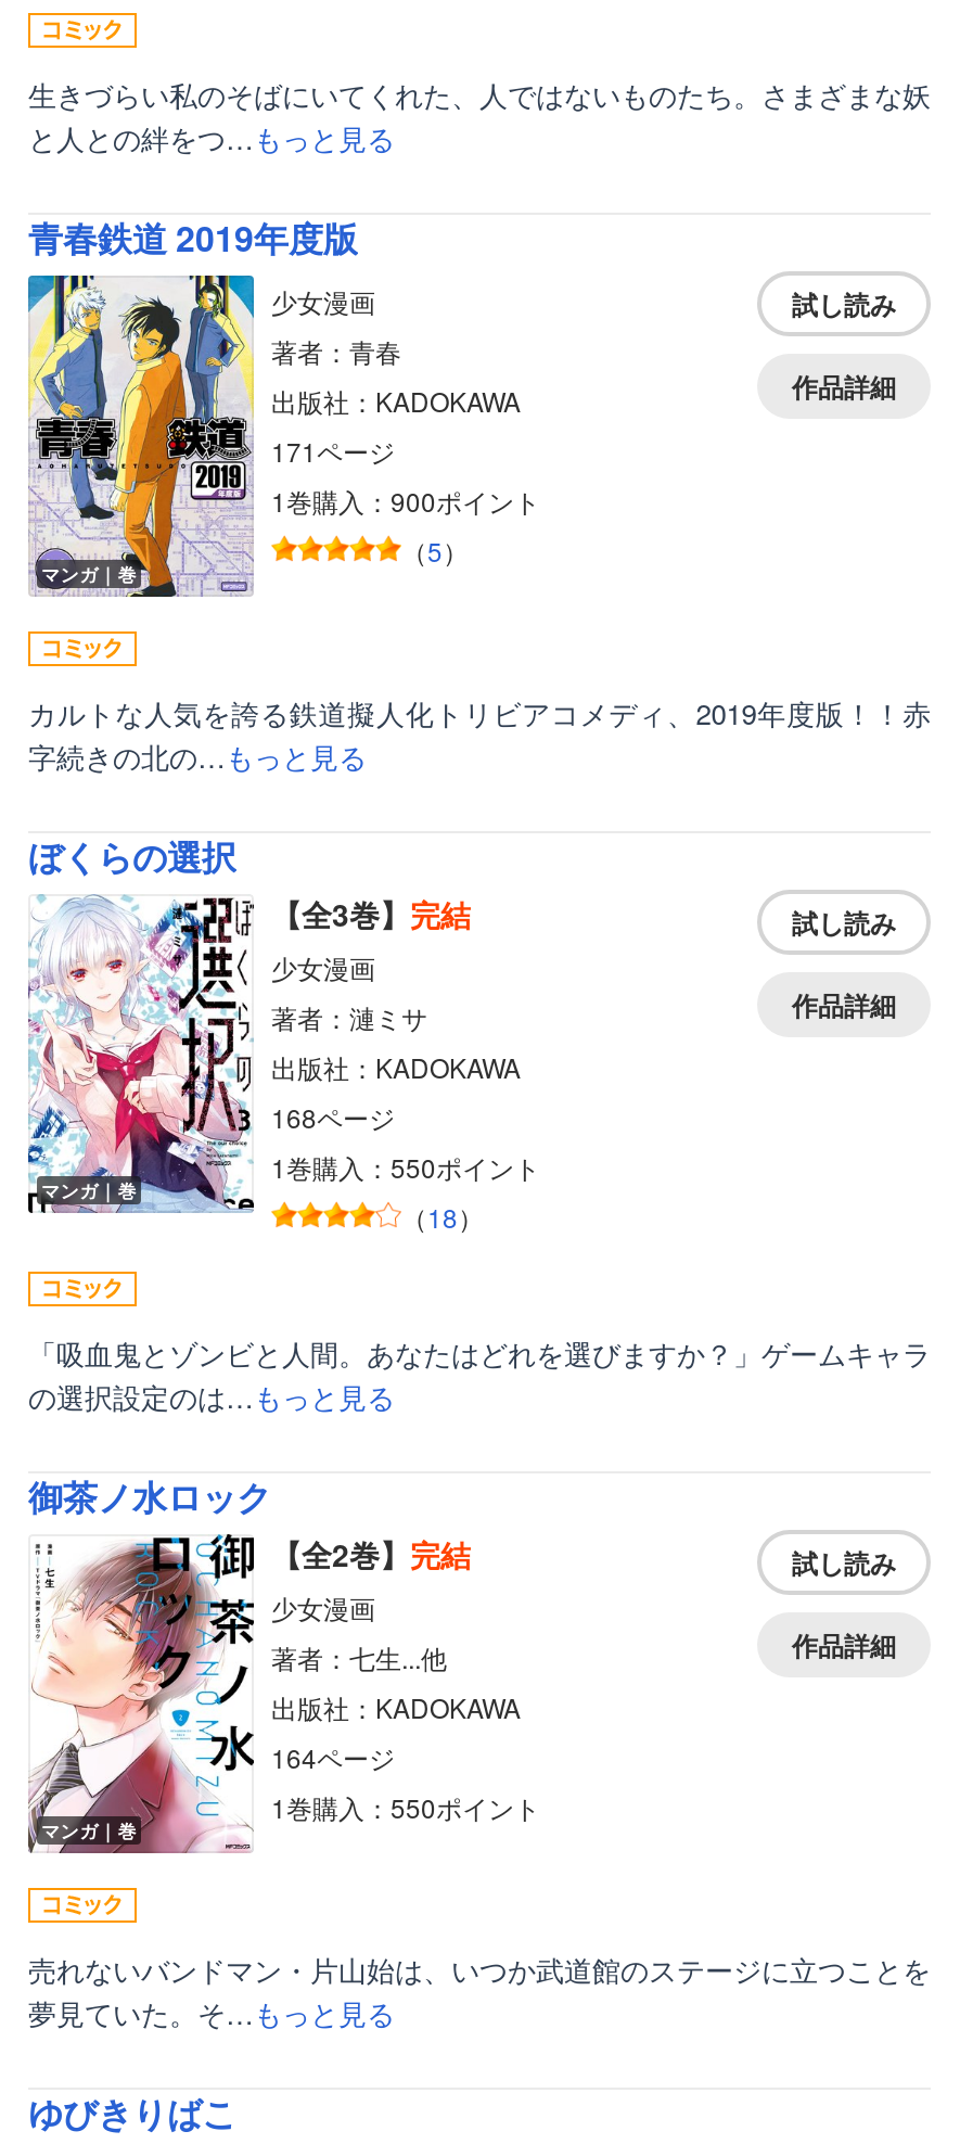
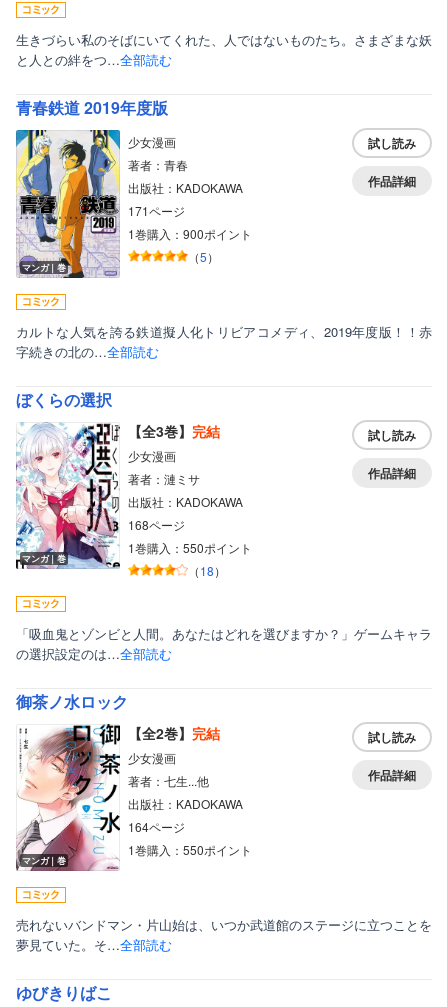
[28,117,395,158] と人との絆をつ…もっと見る -> [16,50,172,69] と人との絆をつ…全部読む
[28,735,367,776] 字続きの北の…もっと見る -> [16,342,159,361] 字続きの北の…全部読む
[28,1375,395,1416] の選択設定のは…もっと見る -> [16,644,172,663] の選択設定のは…全部読む
[28,1993,395,2034] 夢見ていた。そ…もっと見る -> [16,935,172,954] 夢見ていた。そ…全部読む

